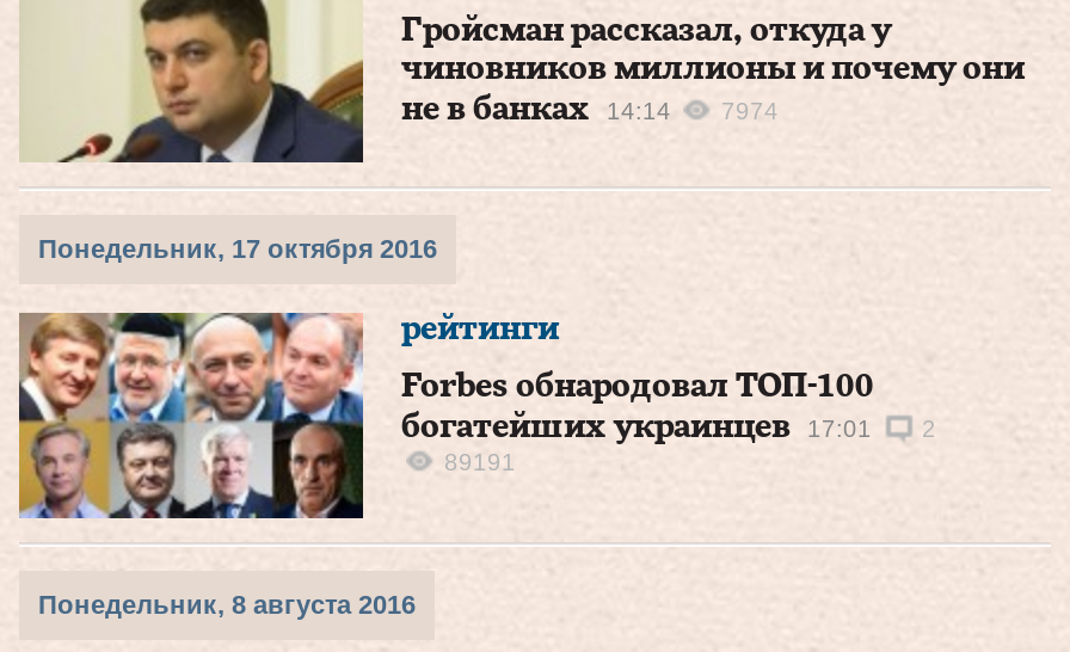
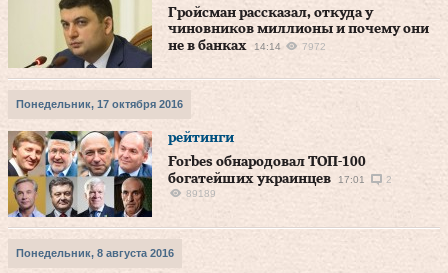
[401,93,779,127] не в банках 14:14 7974 -> [168,39,326,53] не в банках 14:14 7972
[444,449,516,475] 89191 -> [186,188,216,199] 89189

